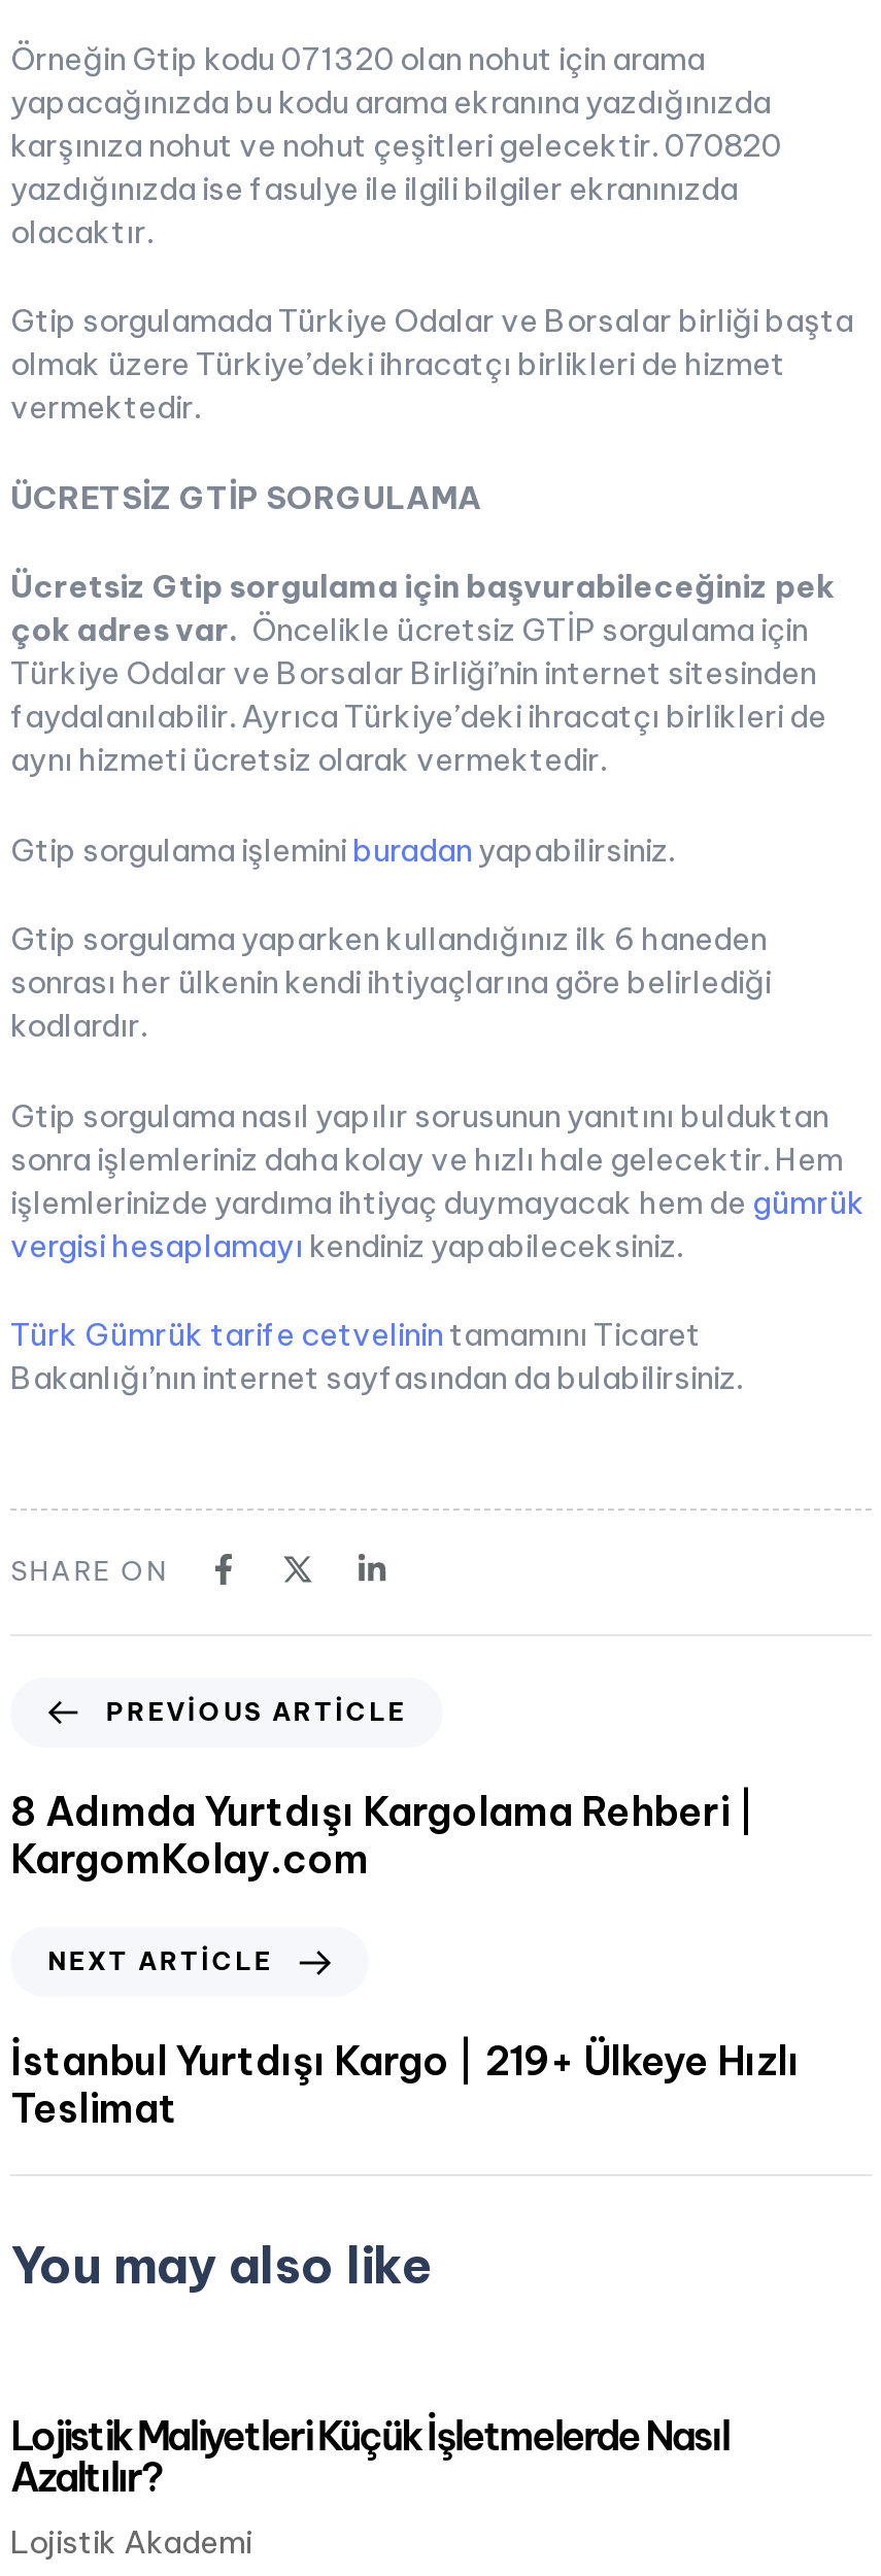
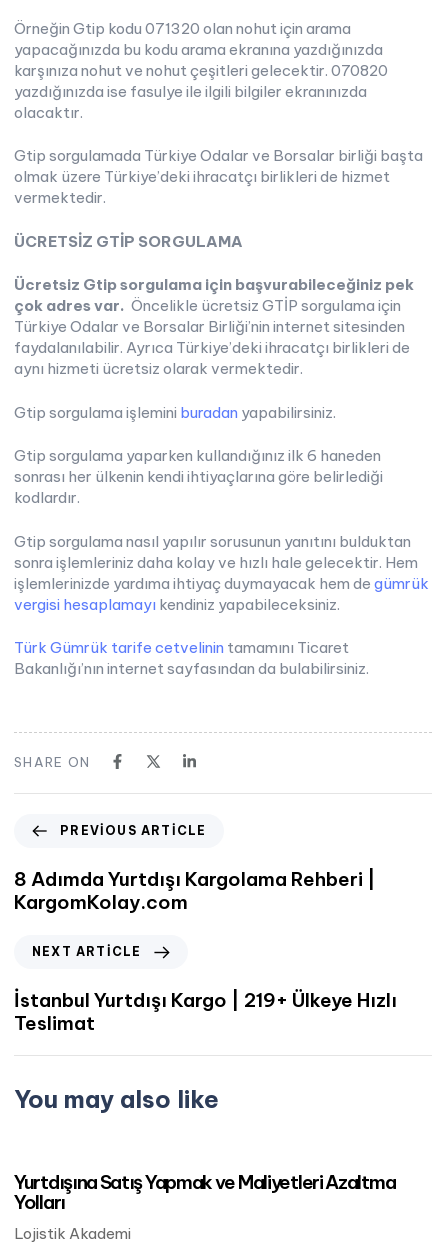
[10,2412,728,2503] Lojistik Maliyetleri Küçük İşletmelerde Nasıl | Azaltılır? -> [14,1170,395,1214] Yurtdışına Satış Yapmak ve Maliyetleri Azaltma | Yolları

